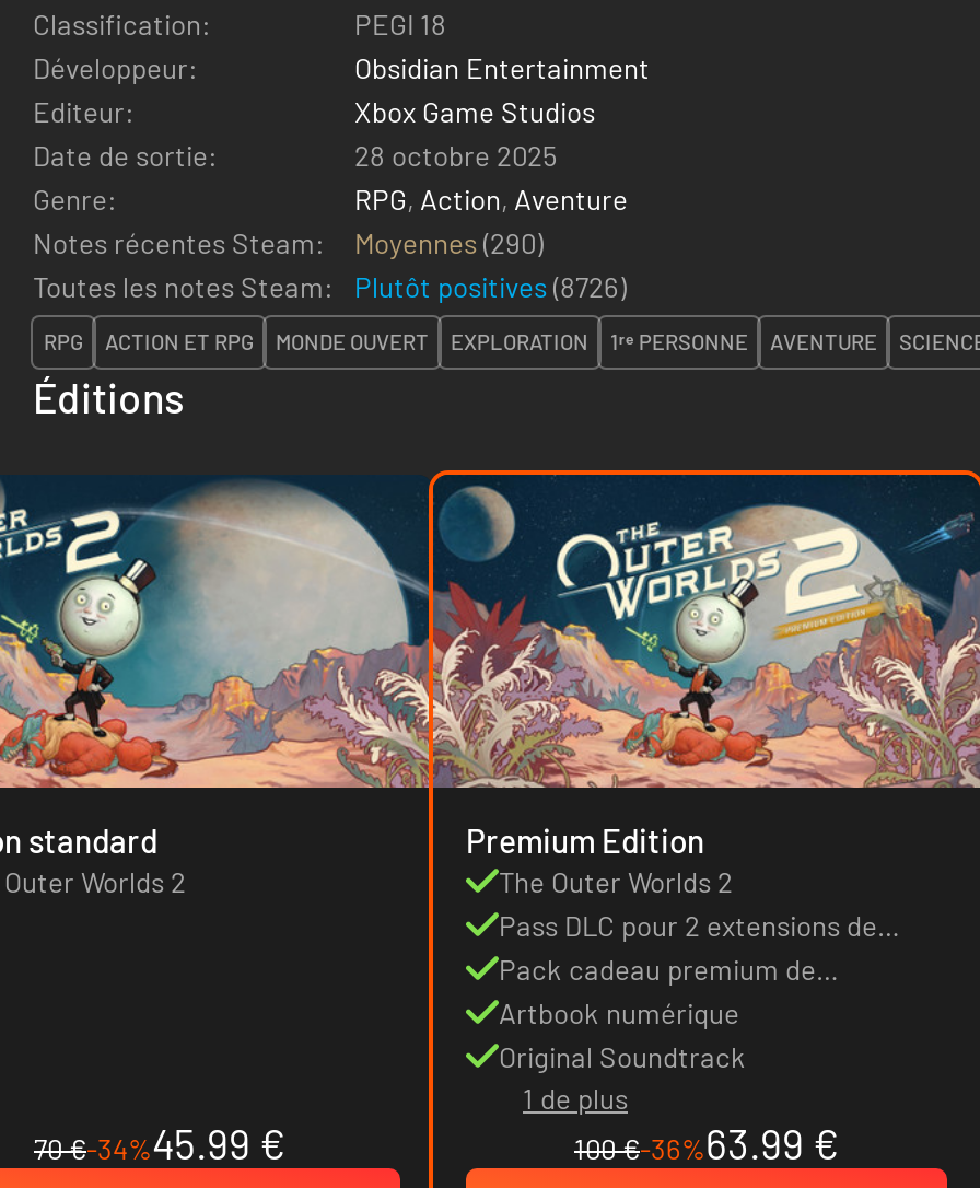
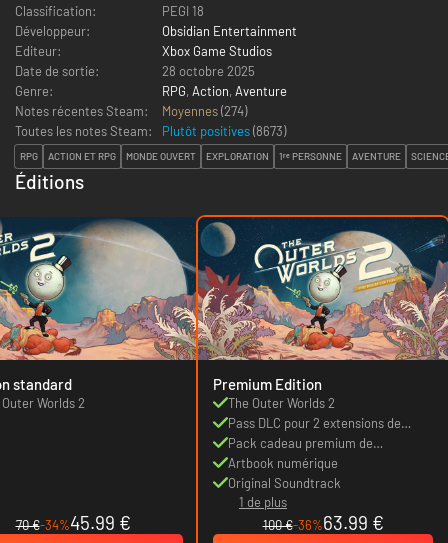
[33,224,542,259] Notes récentes Steam: Moyennes (290) -> [15,102,247,118] Notes récentes Steam: Moyennes (274)
[354,268,626,303] Plutôt positives (8726) -> [162,122,286,138] Plutôt positives (8673)

